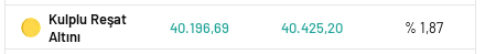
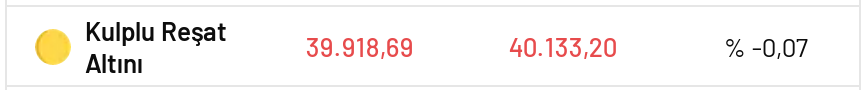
[170,18,230,36] 40.196,69 -> [306,30,414,62] 39.918,69
[281,18,343,36] 40.425,20 -> [509,30,617,62] 40.133,20
[404,18,443,36] % 1,87 -> [724,30,808,62] % -0,07

